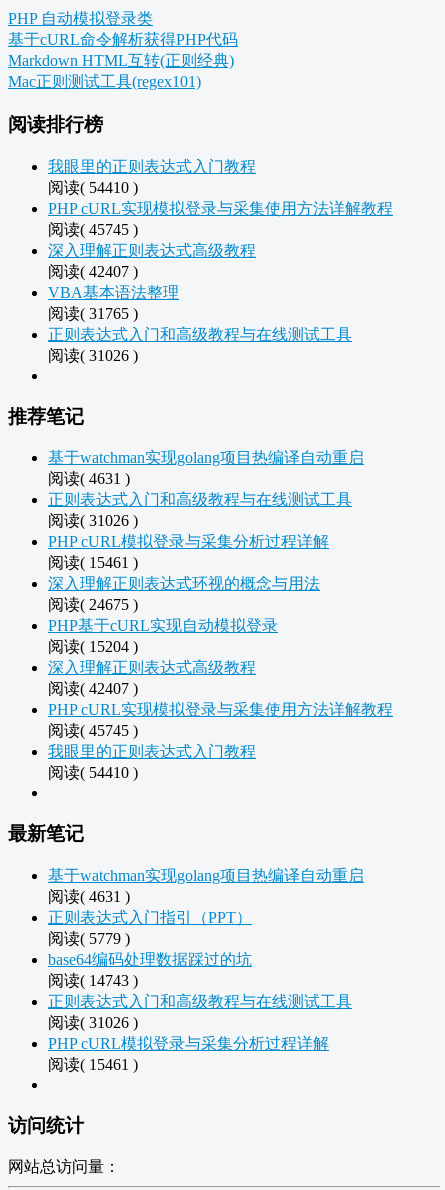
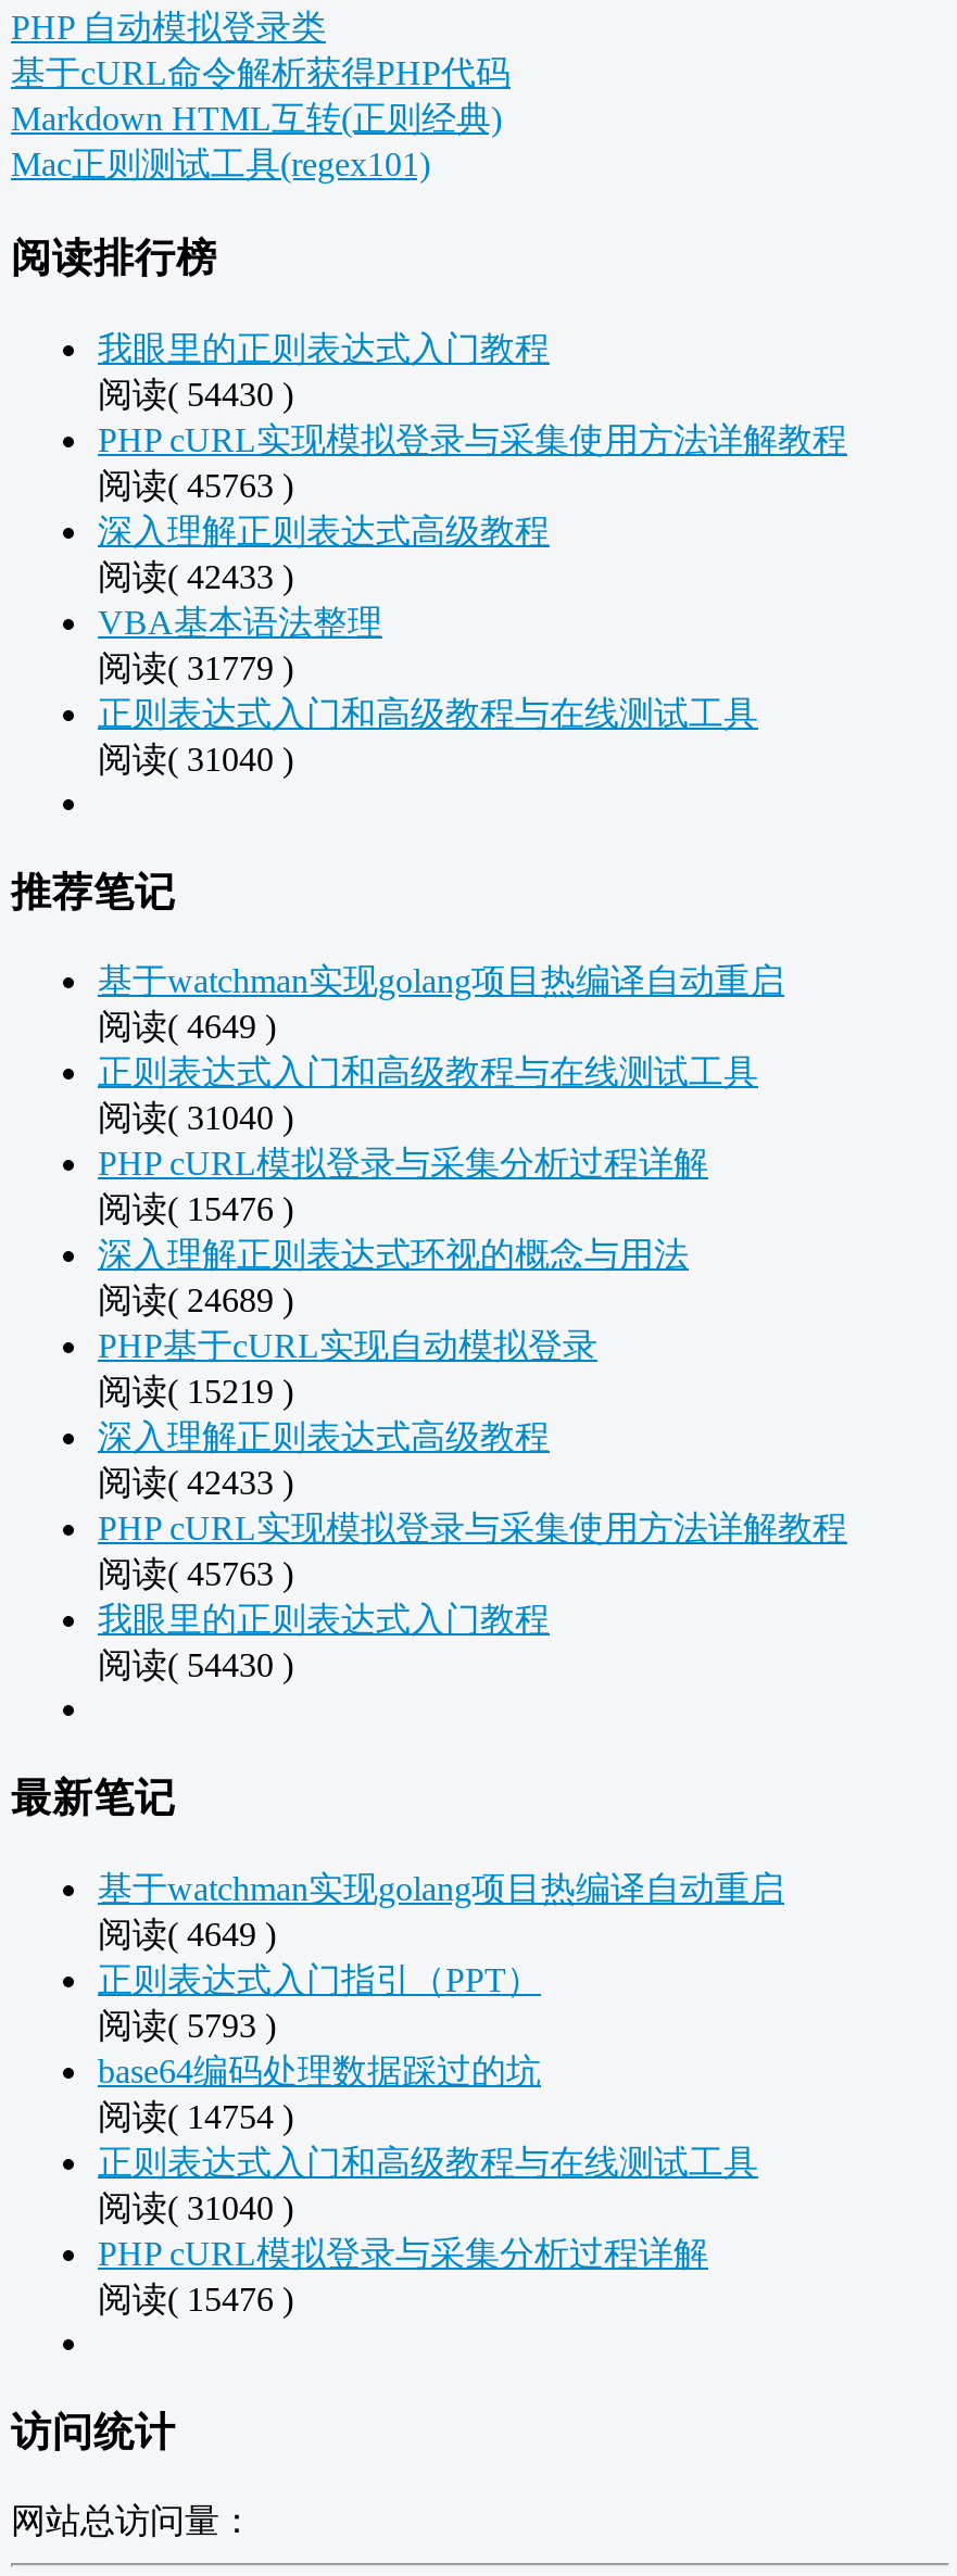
[48,179,138,196] 阅读( 54410 ) -> [98,376,293,412] 阅读( 54430 )
[48,221,138,238] 阅读( 45745 ) -> [98,467,293,504] 阅读( 45763 )
[48,263,138,280] 阅读( 42407 ) -> [98,558,293,595] 阅读( 42433 )
[48,305,138,322] 阅读( 31765 ) -> [98,649,293,686] 阅读( 31779 )
[48,347,138,364] 阅读( 31026 ) -> [98,740,293,777] 阅读( 31040 )
[48,470,130,487] 阅读( 4631 ) -> [98,1008,276,1045] 阅读( 4649 )
[48,512,138,529] 阅读( 31026 ) -> [98,1100,293,1137] 阅读( 31040 )
[48,554,138,571] 阅读( 15461 ) -> [98,1191,293,1228] 阅读( 15476 )
[48,596,138,613] 阅读( 24675 ) -> [98,1282,293,1319] 阅读( 24689 )
[48,638,138,655] 阅读( 15204 ) -> [98,1373,293,1410] 阅读( 15219 )
[48,680,138,697] 阅读( 42407 ) -> [98,1465,293,1502] 阅读( 42433 )
[48,722,138,739] 阅读( 45745 ) -> [98,1556,293,1593] 阅读( 45763 )
[48,764,138,781] 阅读( 54410 ) -> [98,1647,293,1684] 阅读( 54430 )
[48,888,130,905] 阅读( 4631 ) -> [98,1915,276,1952] 阅读( 4649 )
[48,930,130,947] 阅读( 5779 ) -> [98,2006,276,2043] 阅读( 5793 )
[48,972,138,989] 阅读( 14743 ) -> [98,2098,293,2135] 阅读( 14754 )
[48,1014,138,1031] 阅读( 31026 ) -> [98,2189,293,2226] 阅读( 31040 )
[48,1056,138,1073] 阅读( 15461 ) -> [98,2280,293,2317] 阅读( 15476 )

